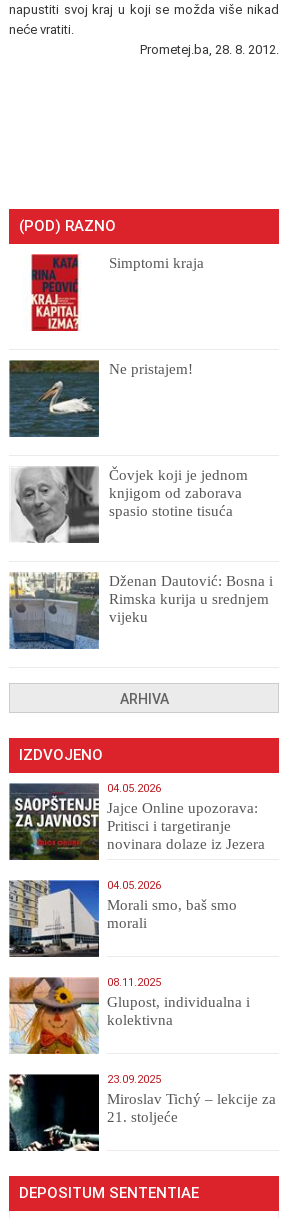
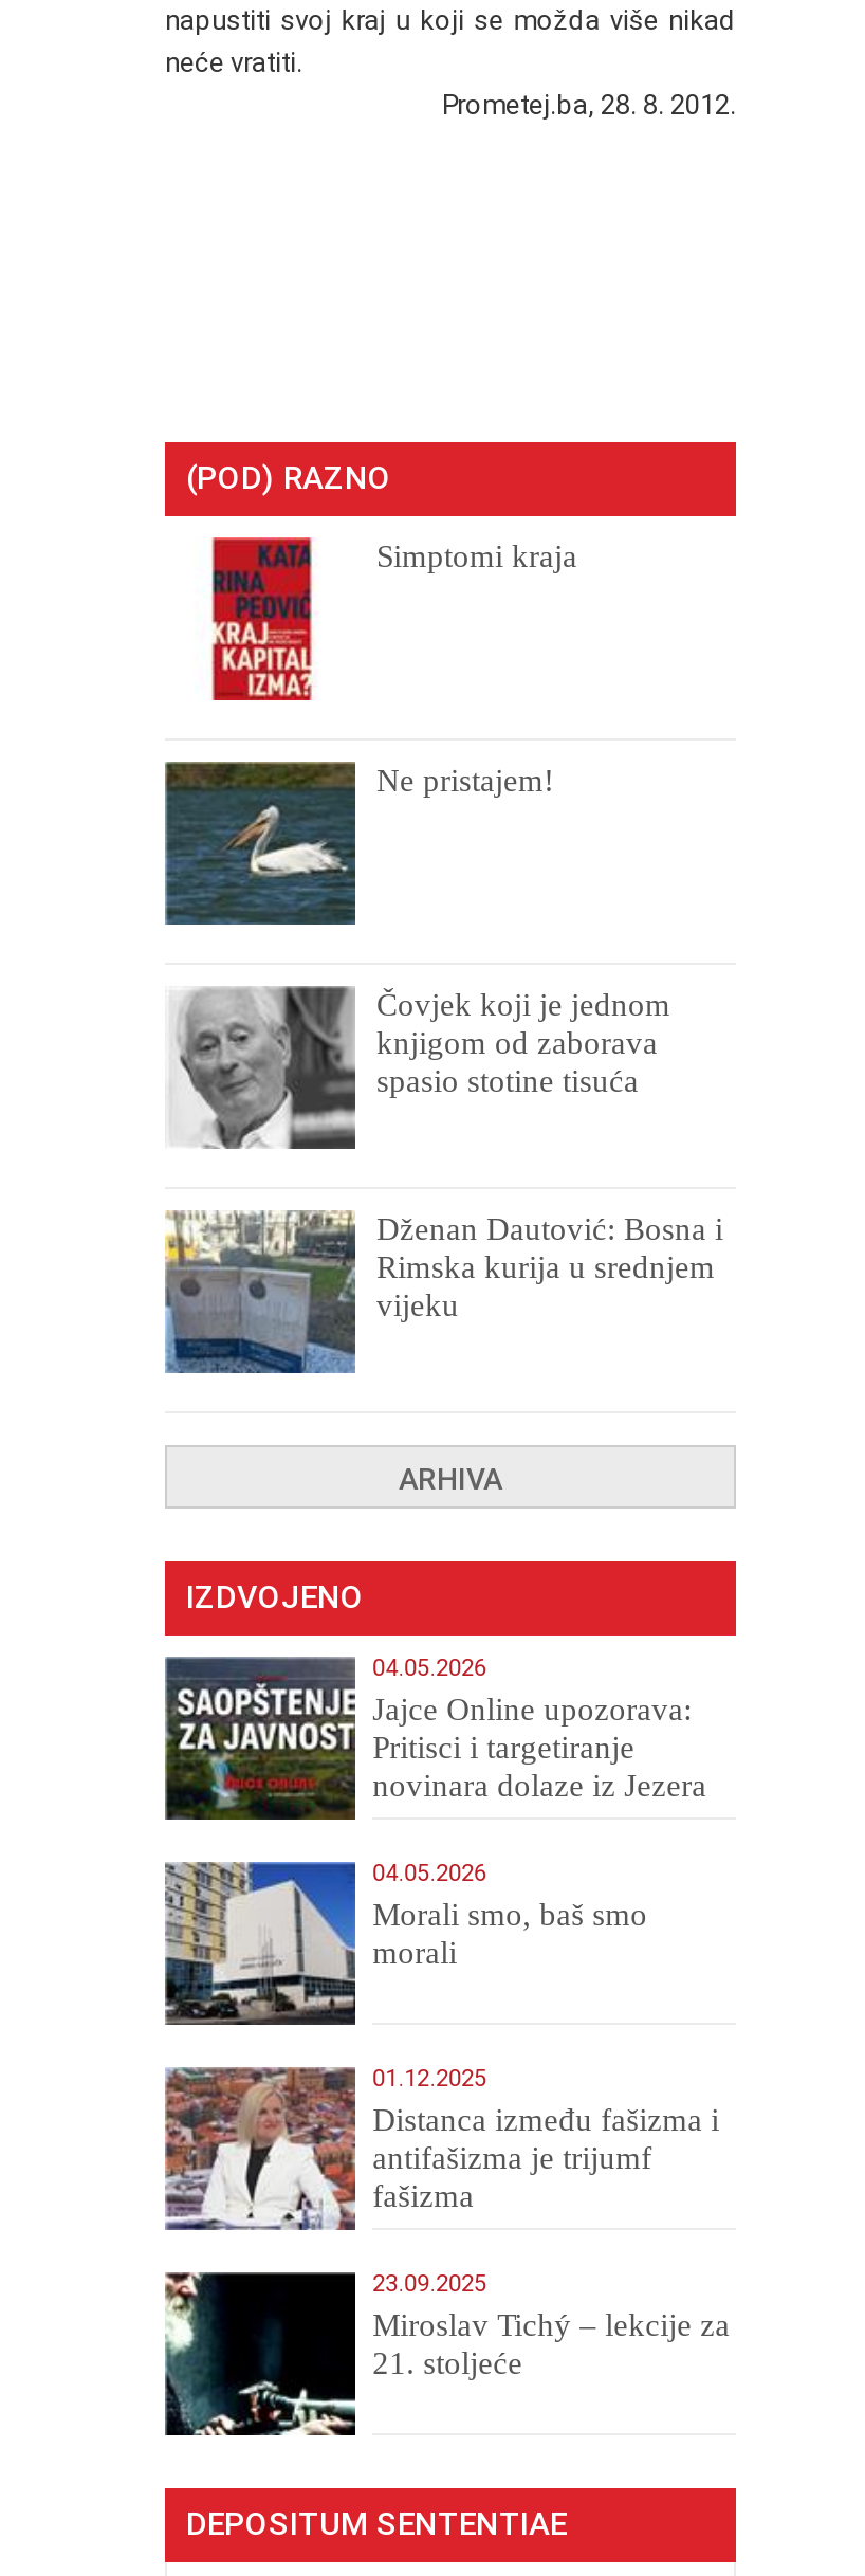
[9,976,250,1055] [image] | 08.11.2025 | Glupost, individualna i | kolektivna -> [165,2065,719,2232] [image] | 01.12.2025 | Distanca između fašizma i | antifašizma je trijumf | fašizma

